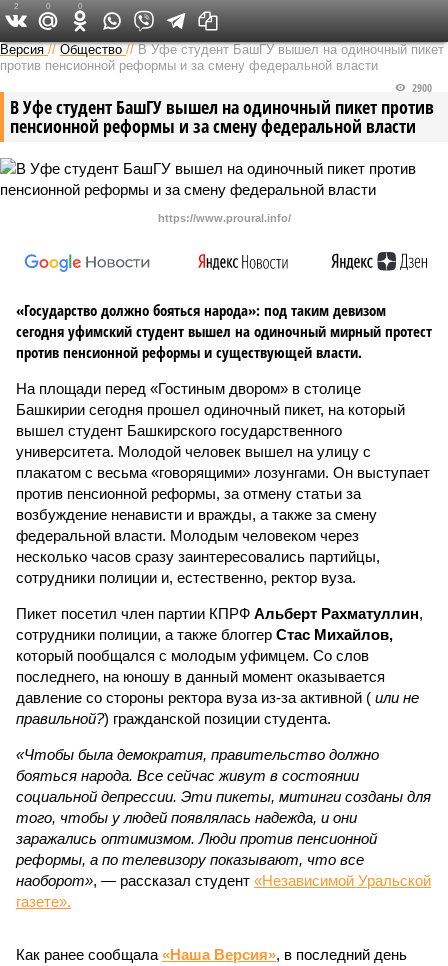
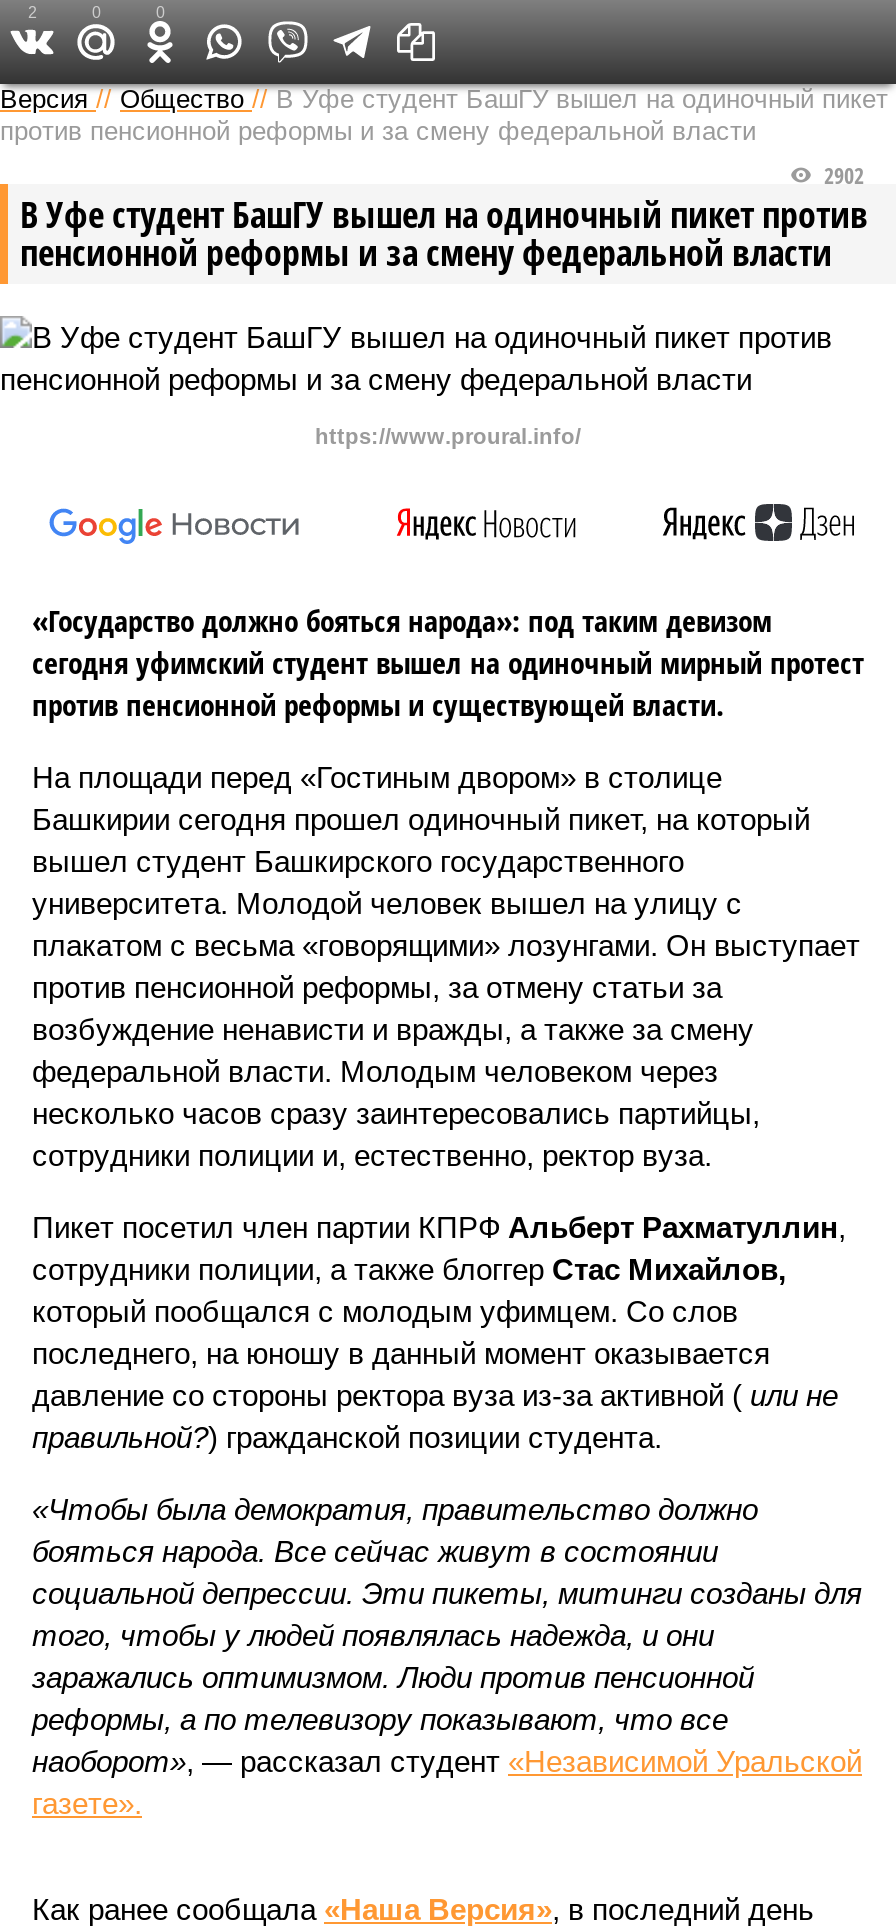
[409,80,432,95] 2900 -> [818,160,864,190] 2902

